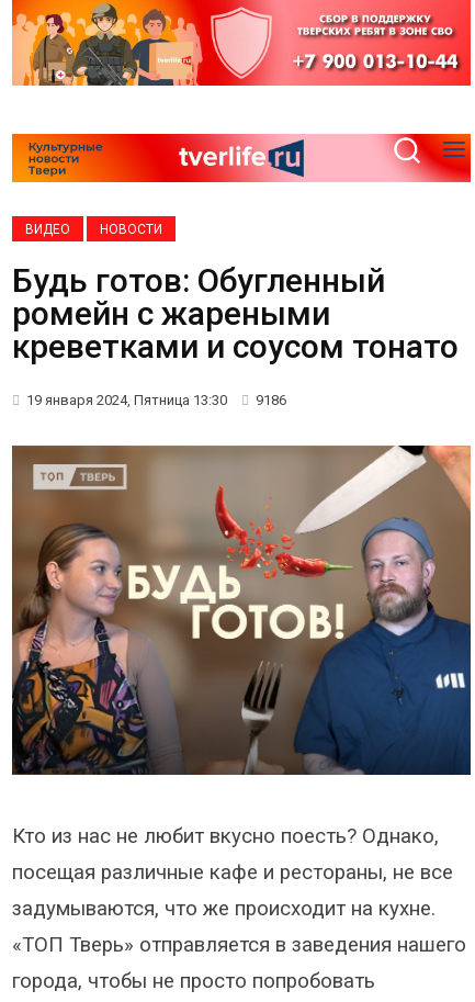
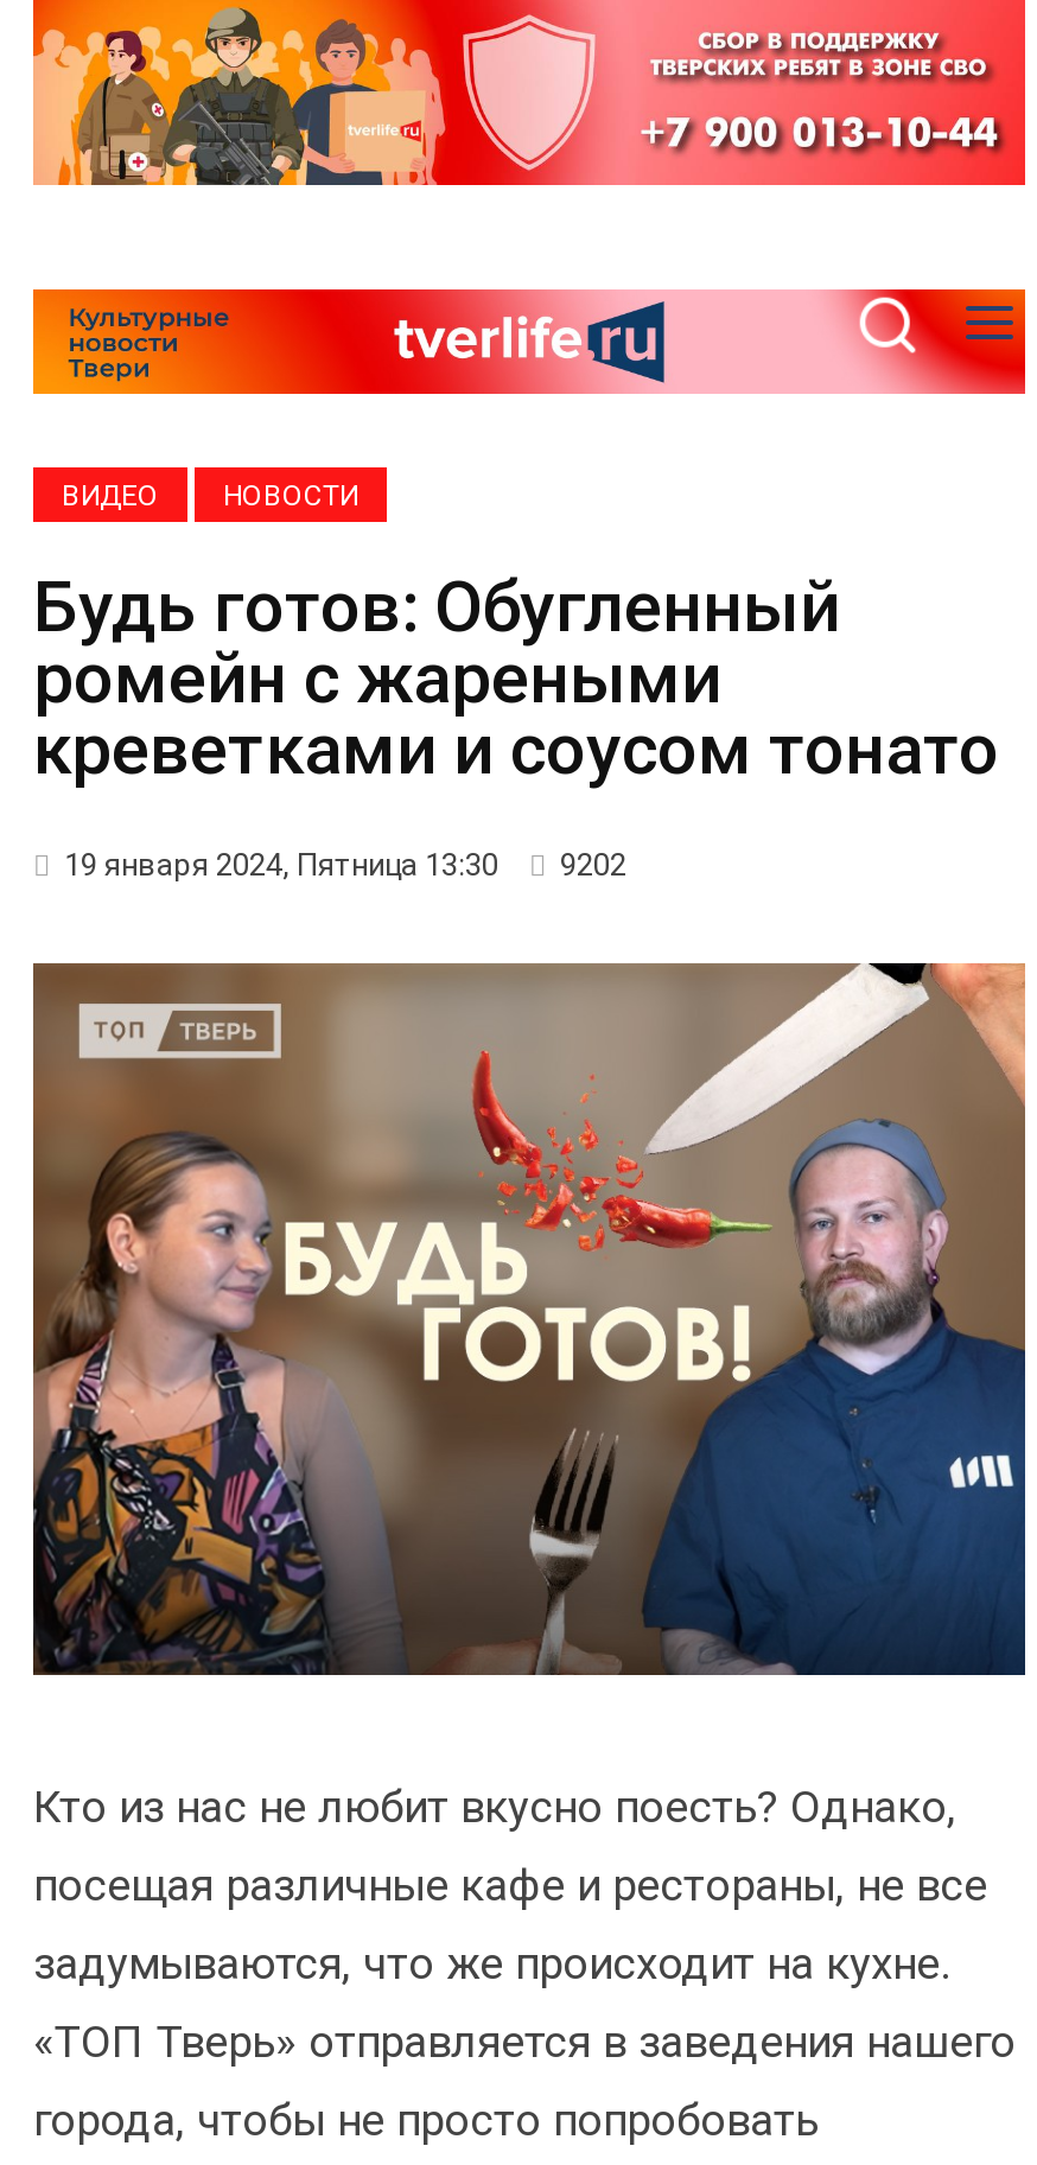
[26,391,286,408] 19 января 2024, Пятница 13:30 9186 -> [64,846,626,881] 19 января 2024, Пятница 13:30 9202

